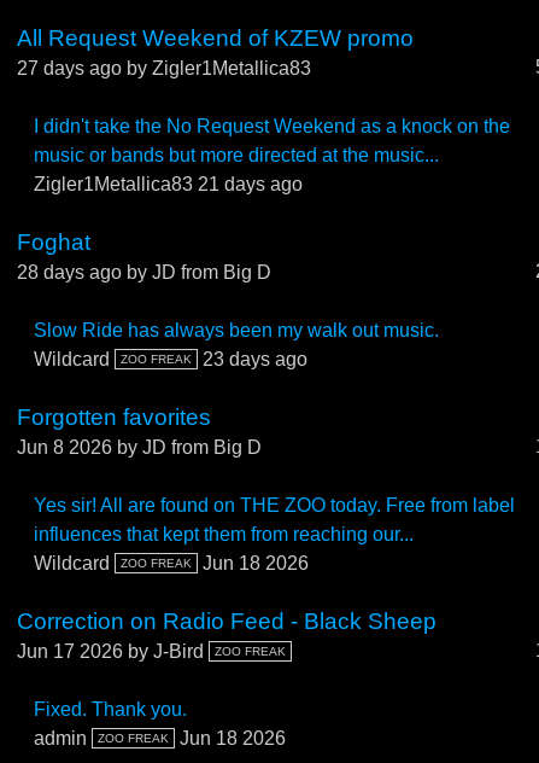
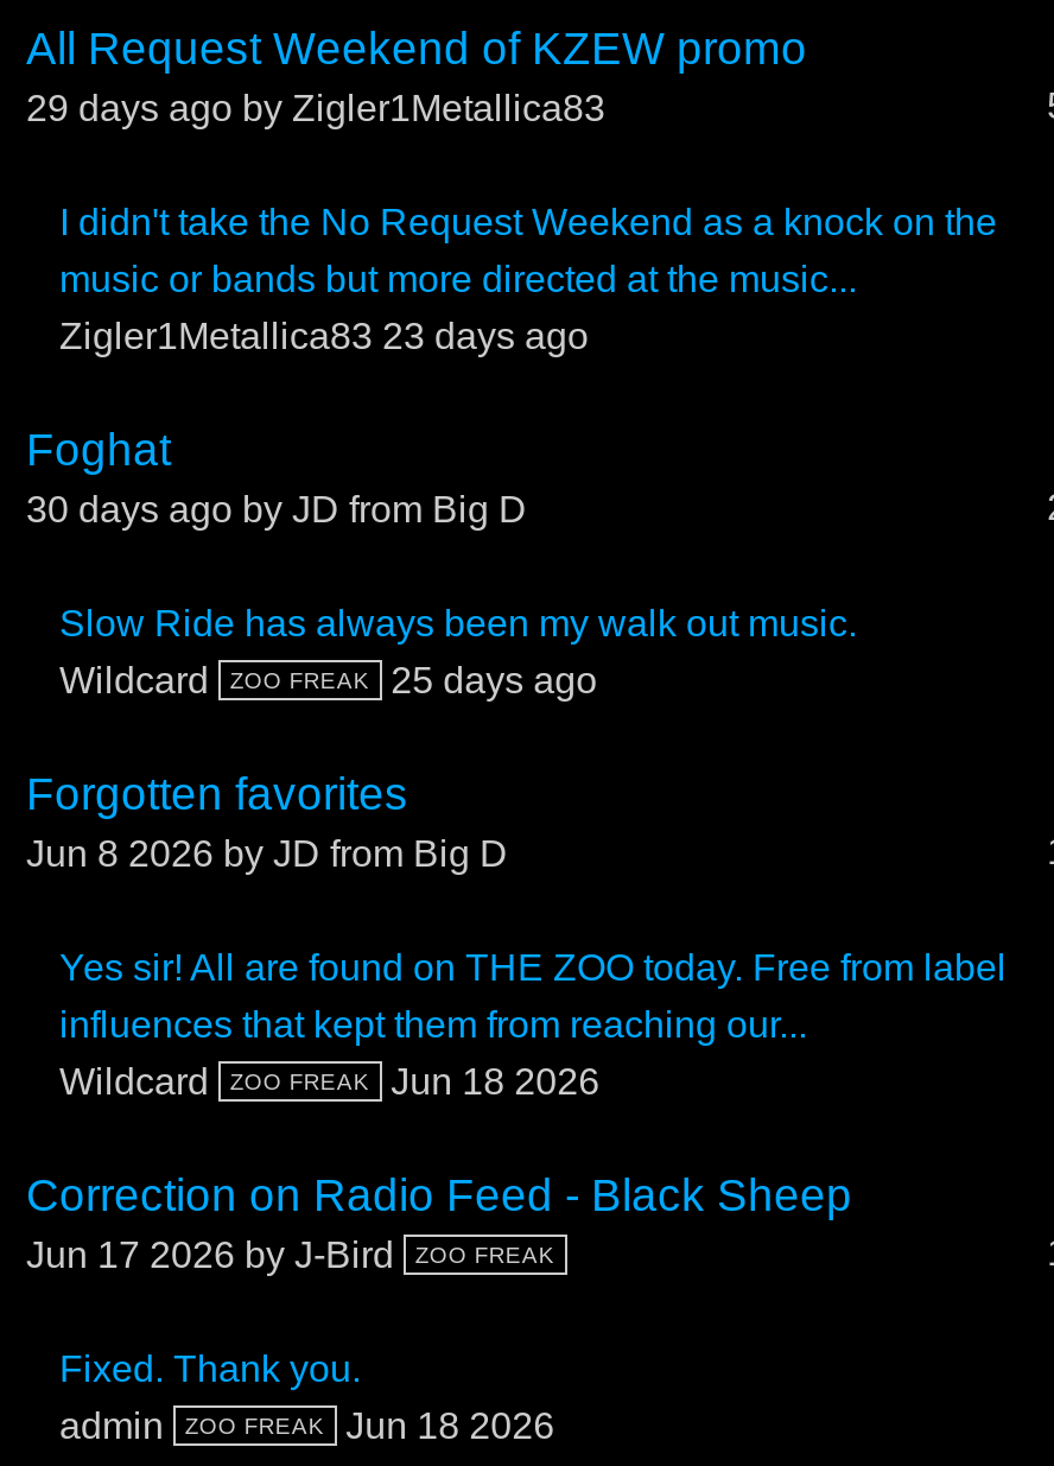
[17,58,311,78] 27 days ago by Zigler1Metallica83 -> [26,88,605,128] 29 days ago by Zigler1Metallica83
[34,174,303,194] Zigler1Metallica83 21 days ago -> [59,316,589,356] Zigler1Metallica83 23 days ago
[17,262,271,283] 28 days ago by JD from Big D -> [26,489,527,529] 30 days ago by JD from Big D
[34,349,307,369] Wildcard ZOO FREAK 23 days ago -> [59,660,598,700] Wildcard ZOO FREAK 25 days ago

